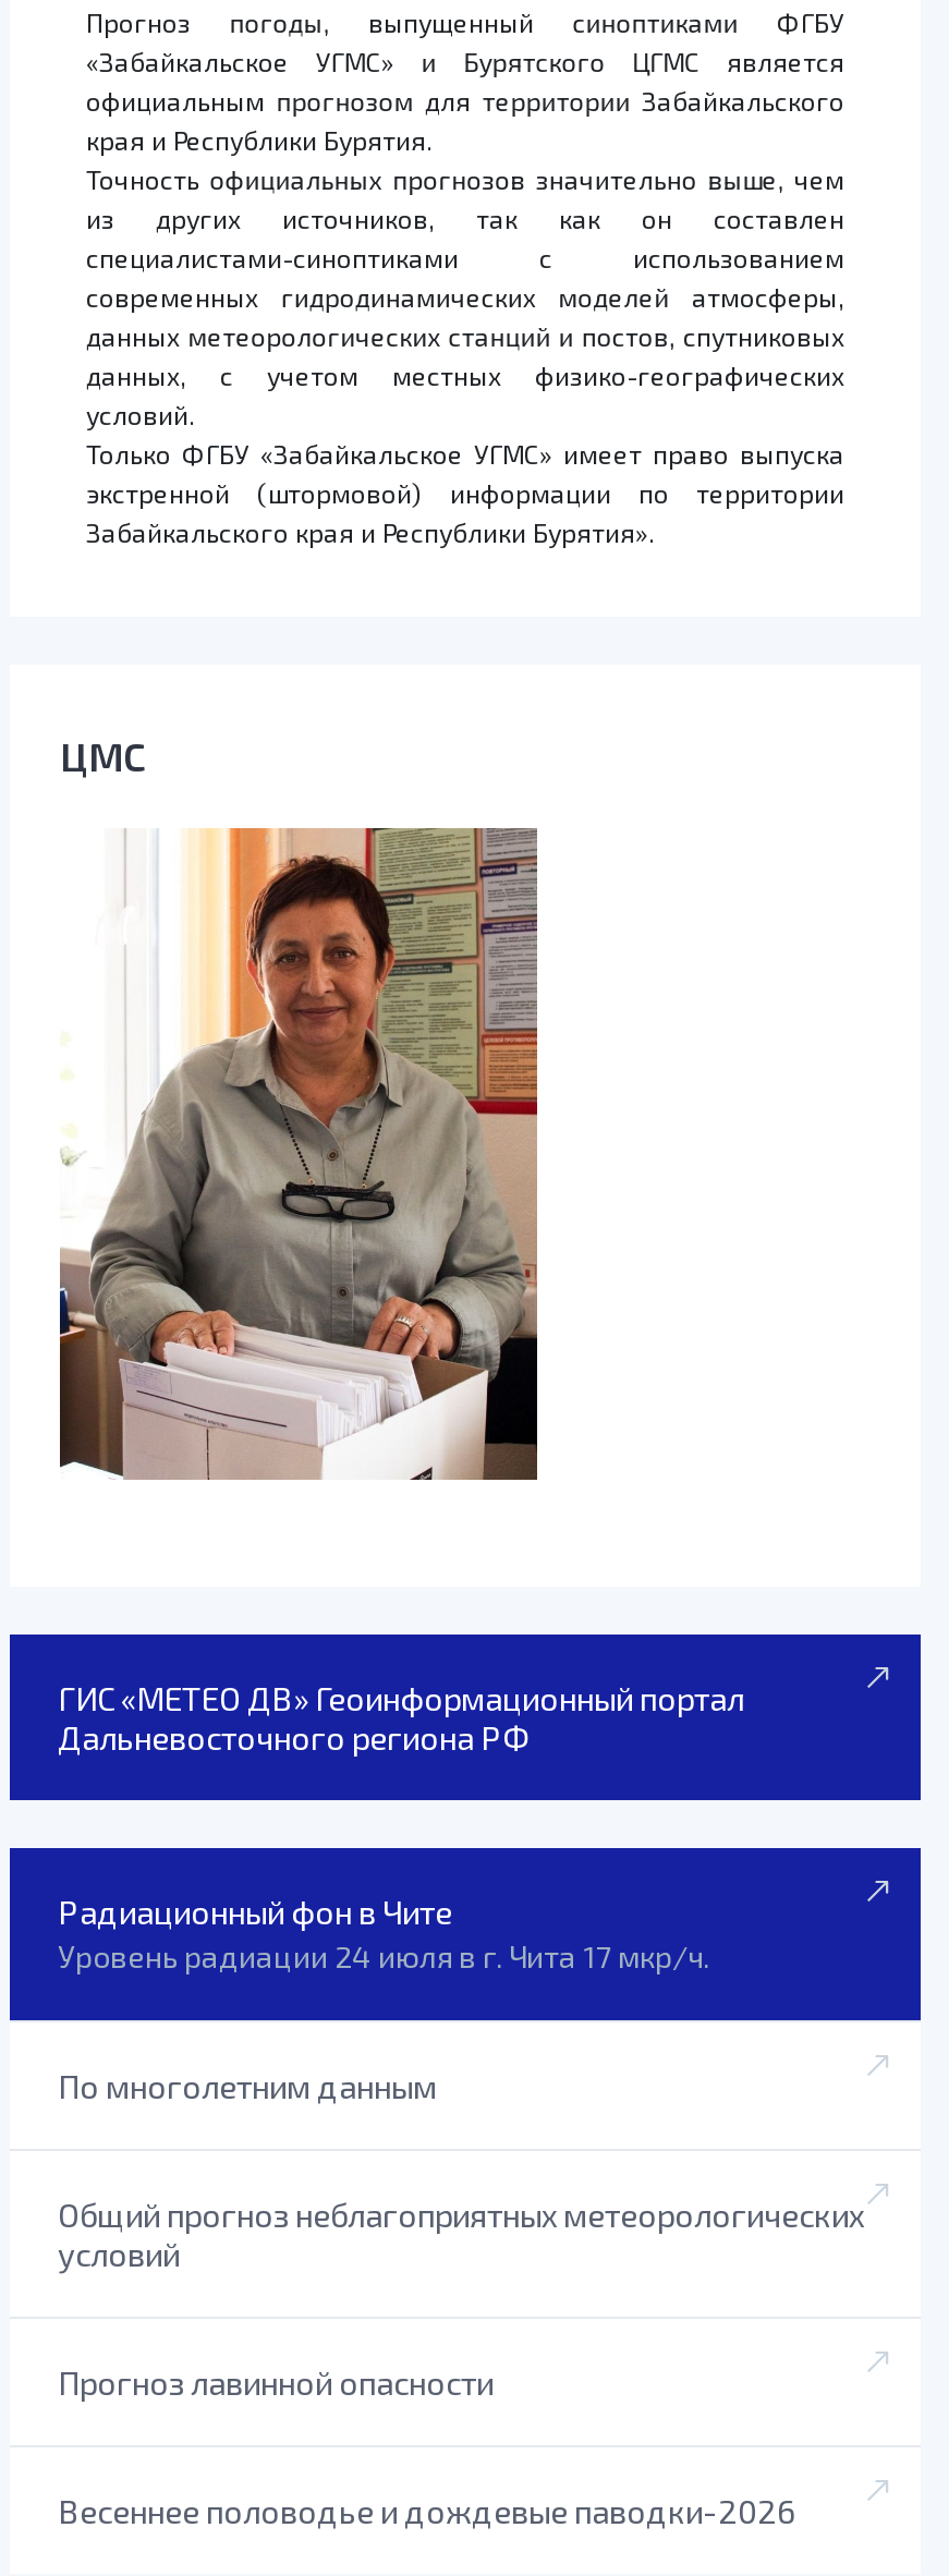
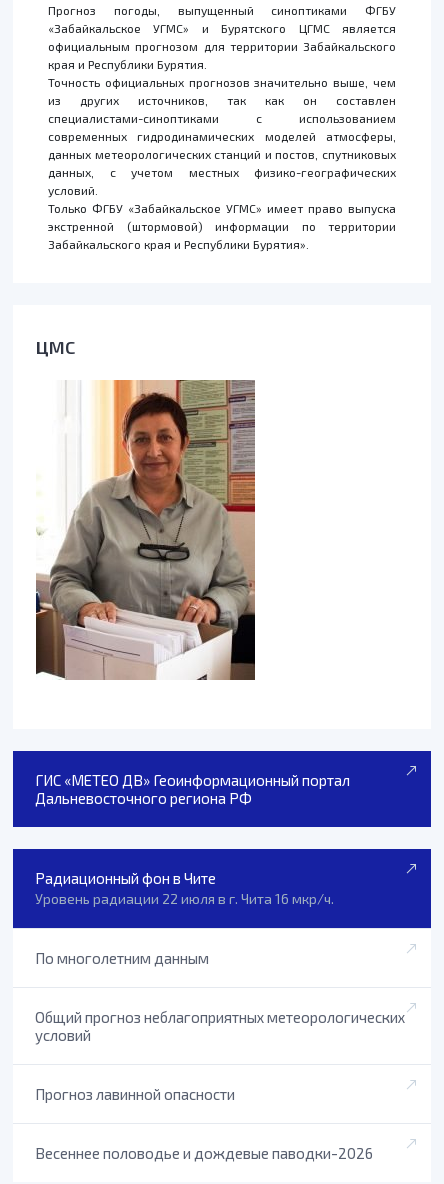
[58,1938,709,1975] Уровень радиации 24 июля в г. Чита 17 мкр/ч. -> [35,890,334,907] Уровень радиации 22 июля в г. Чита 16 мкр/ч.

